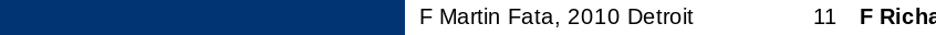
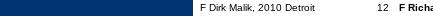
[419,4,694,28] F Martin Fata, 2010 Detroit -> [199,2,314,13] F Dirk Malik, 2010 Detroit
[813,4,838,28] 11 -> [376,2,388,13] 12

